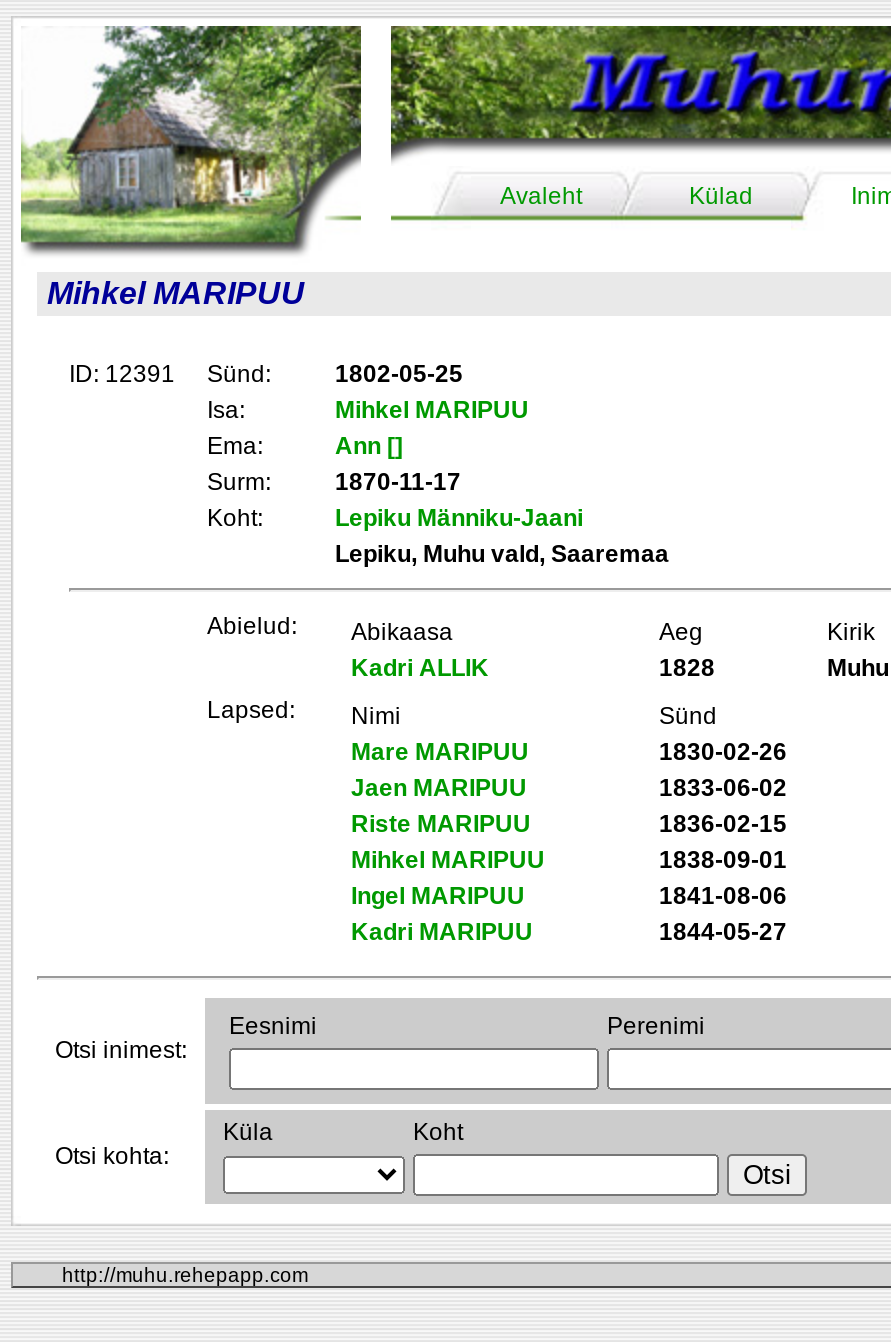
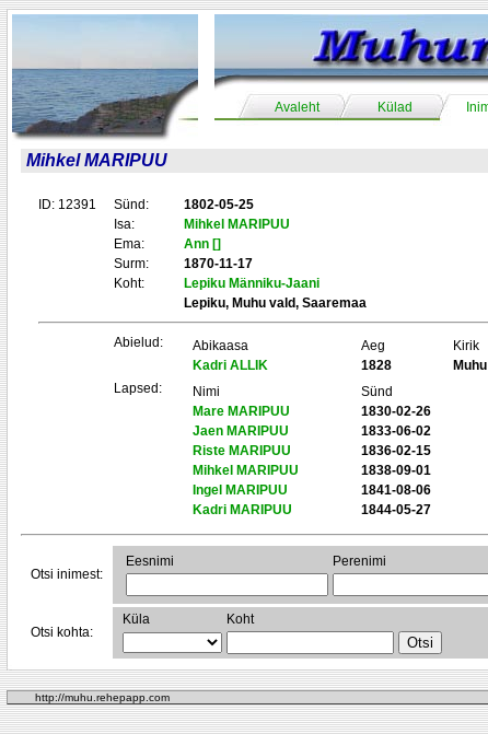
[19,24,363,242] [image] -> [11,14,199,133] [image]
[389,24,885,146] [image] -> [213,14,485,80] [image]

